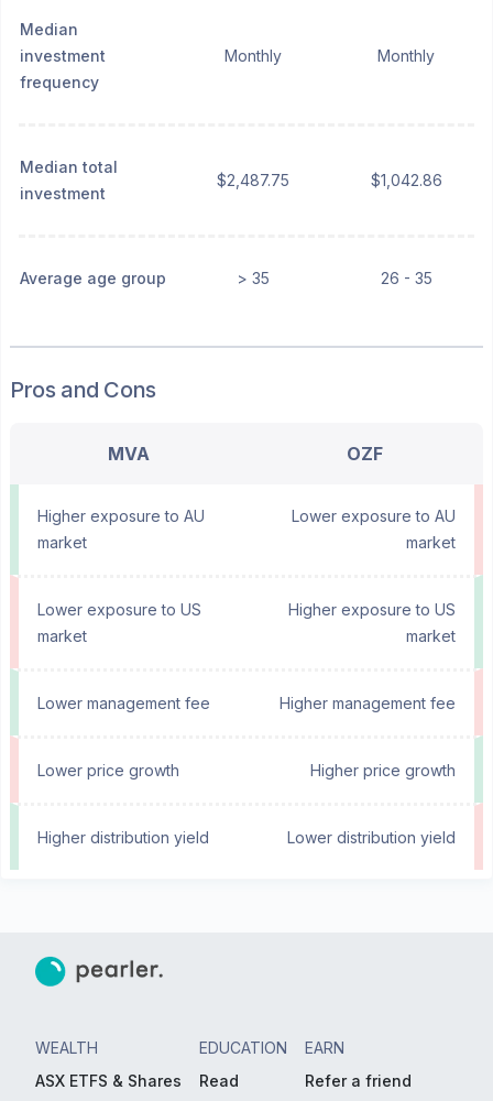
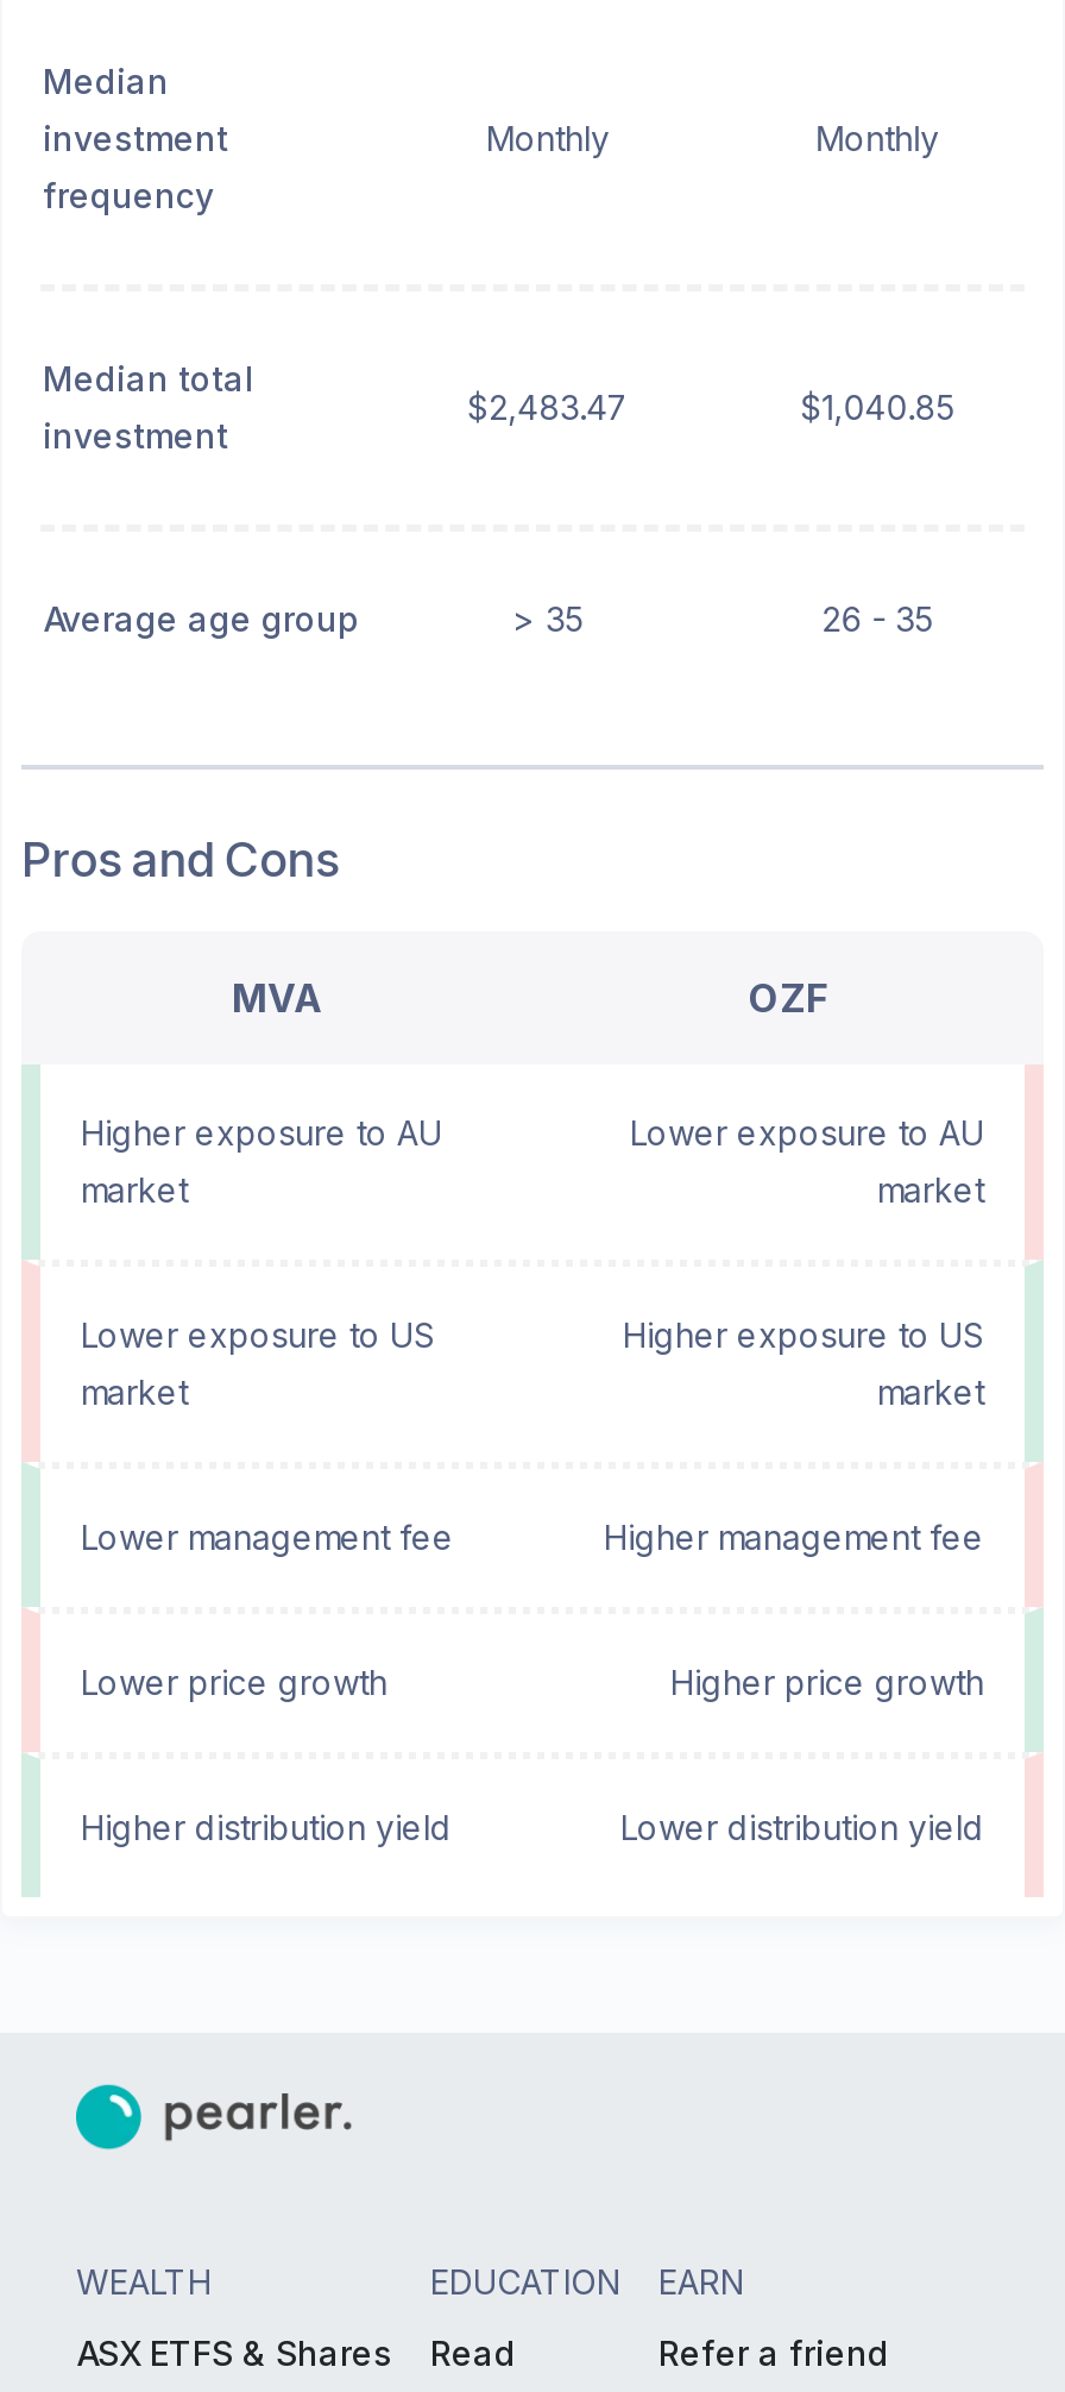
[217,171,290,189] $2,487.75 -> [467,387,629,427] $2,483.47
[371,171,442,189] $1,042.86 -> [800,387,955,427] $1,040.85

